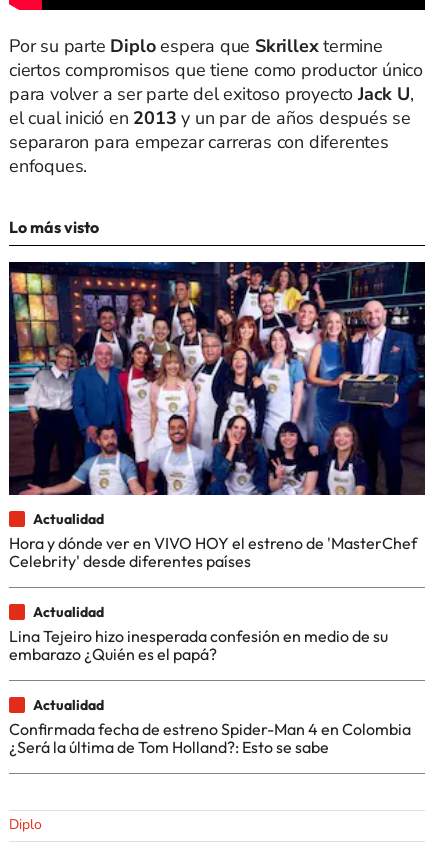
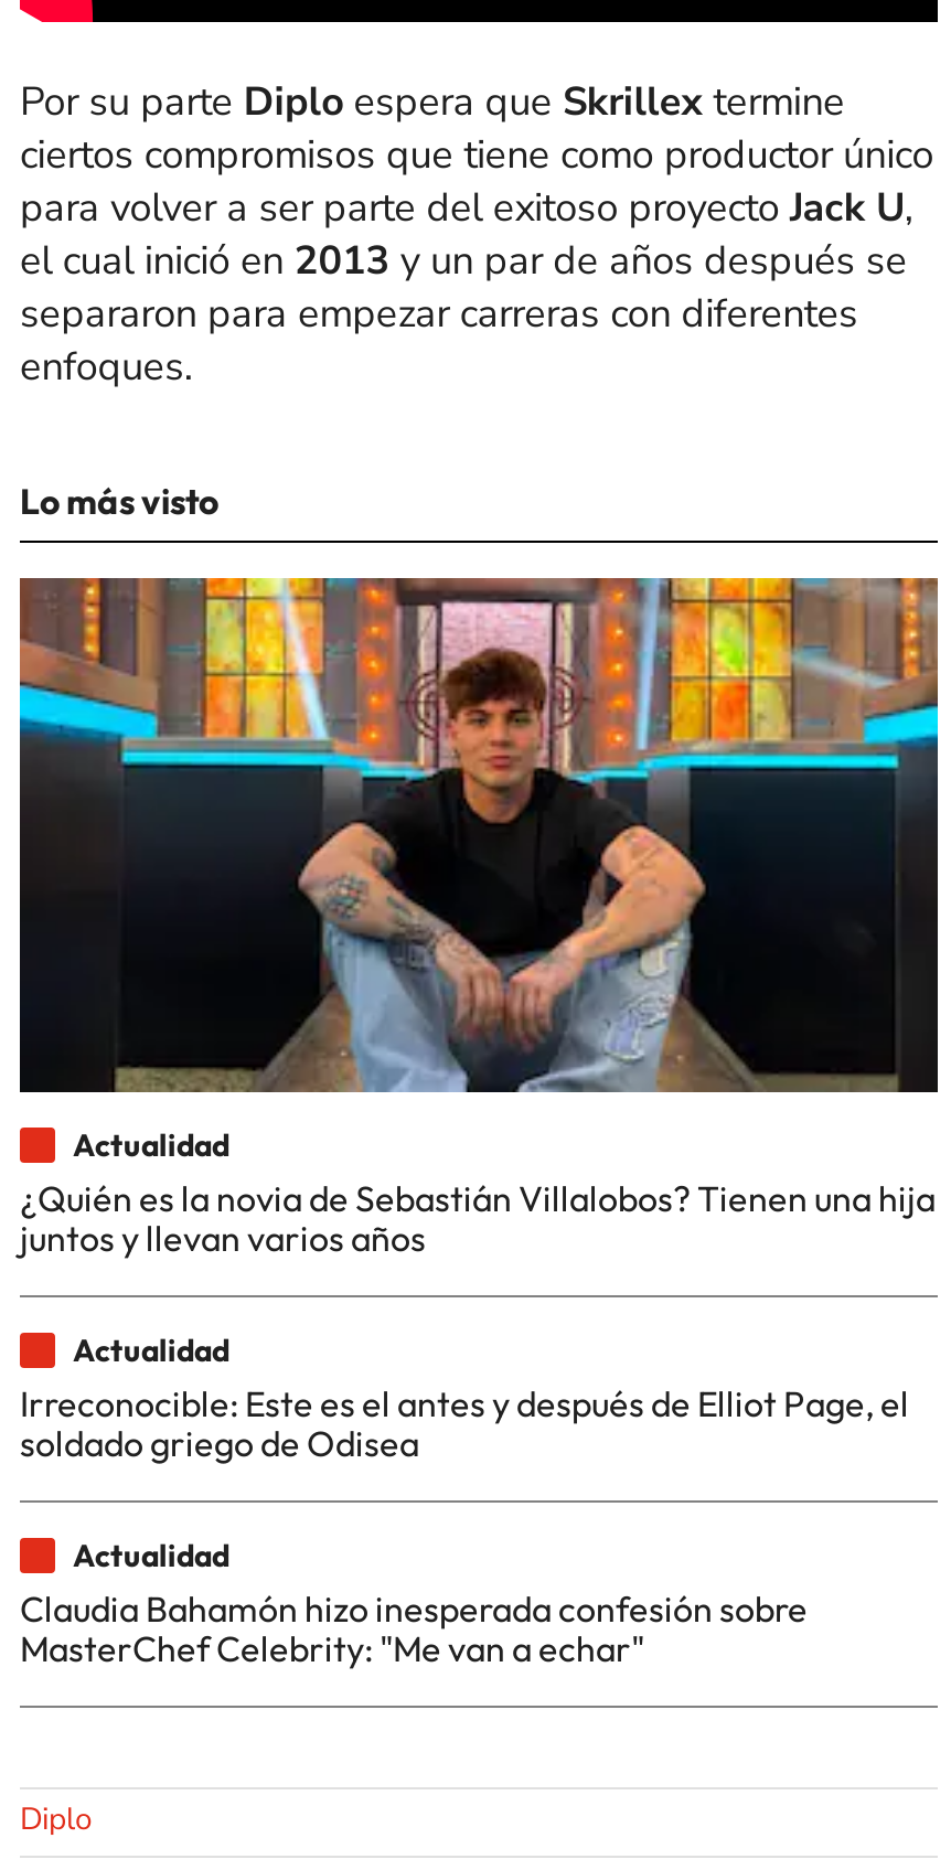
[8,261,426,571] [image] | Hora y dónde ver en VIVO HOY el estreno de 'MasterChef | Celebrity' desde diferentes países -> [18,576,940,1260] [image] | ¿Quién es la novia de Sebastián Villalobos? Tienen una hija | juntos y llevan varios años
[9,626,388,664] Lina Tejeiro hizo inesperada confesión en medio de su | embarazo ¿Quién es el papá? -> [20,1381,909,1465] Irreconocible: Este es el antes y después de Elliot Page, el | soldado griego de Odisea
[9,719,411,757] Confirmada fecha de estreno Spider-Man 4 en Colombia | ¿Será la última de Tom Holland?: Esto se sabe -> [20,1586,808,1670] Claudia Bahamón hizo inesperada confesión sobre | MasterChef Celebrity: "Me van a echar"

